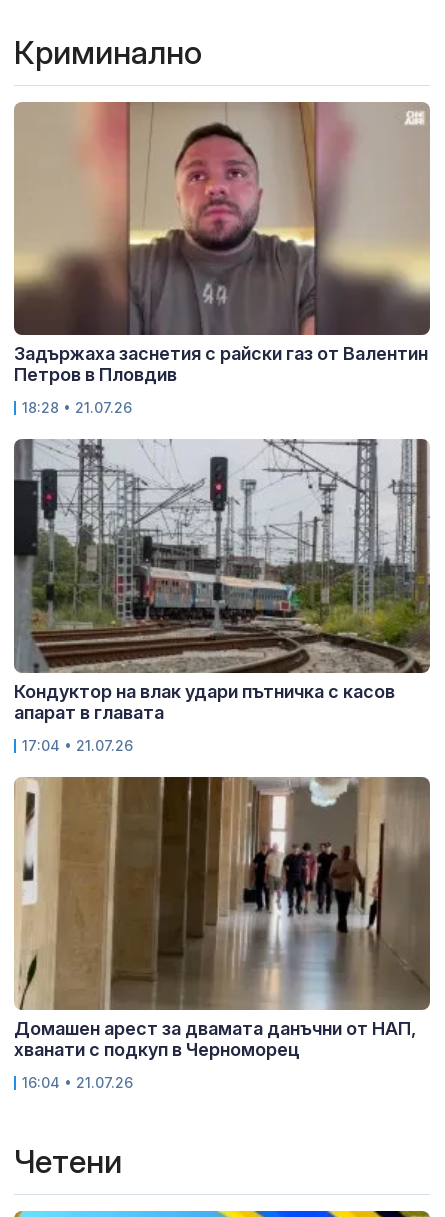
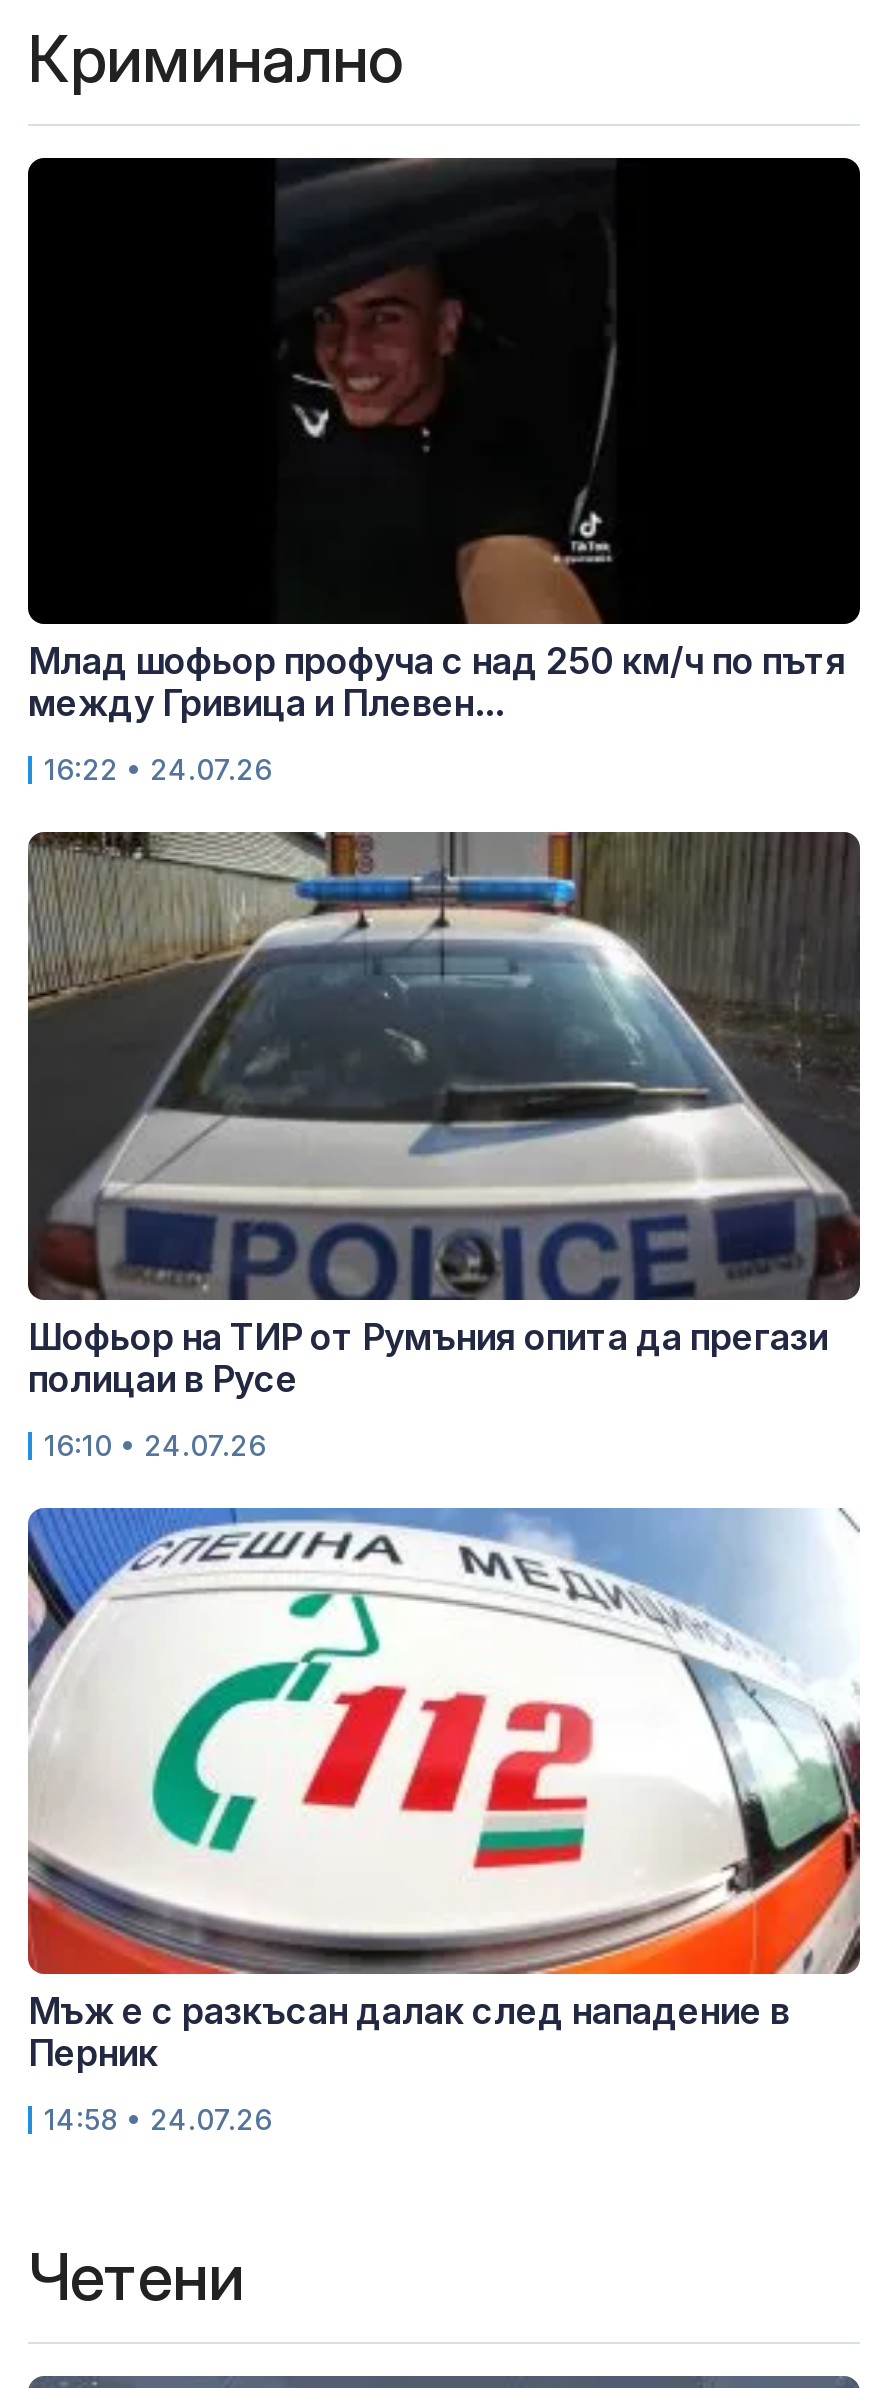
[13,101,431,385] [image] | Задържаха заснетия с райски газ от Валентин | Петров в Пловдив -> [26,156,862,725] [image] | Млад шофьор профуча с над 250 км/ч по пътя | между Гривица и Плевен...
[22,399,132,416] 18:28 • 21.07.26 -> [44,753,272,787] 16:22 • 24.07.26
[14,439,431,722] [image] | Кондуктор на влак удари пътничка с касов | апарат в главата -> [28,830,862,1399] [image] | Шофьор на ТИР от Румъния опита да прегази | полицаи в Русе
[22,736,133,753] 17:04 • 21.07.26 -> [44,1427,266,1461] 16:10 • 24.07.26
[13,776,431,1060] [image] | Домашен арест за двамата данъчни от НАП, | хванати с подкуп в Черноморец -> [26,1506,860,2074] [image] | Мъж е с разкъсан далак след нападение в | Перник
[22,1074,133,1091] 16:04 • 21.07.26 -> [44,2102,272,2136] 14:58 • 24.07.26

